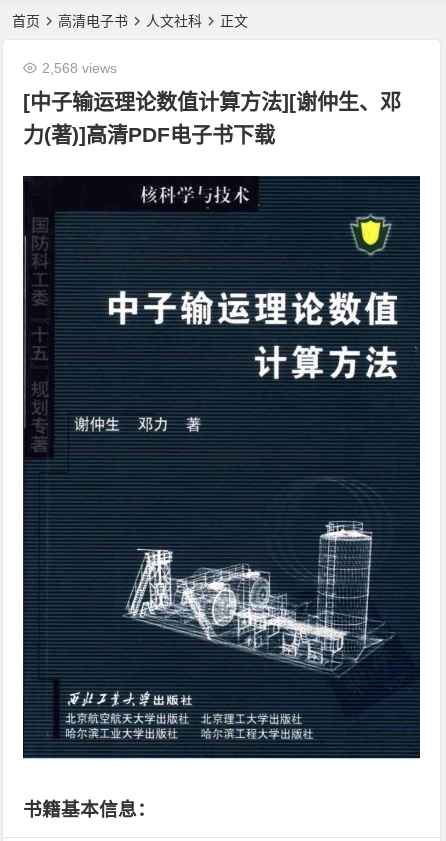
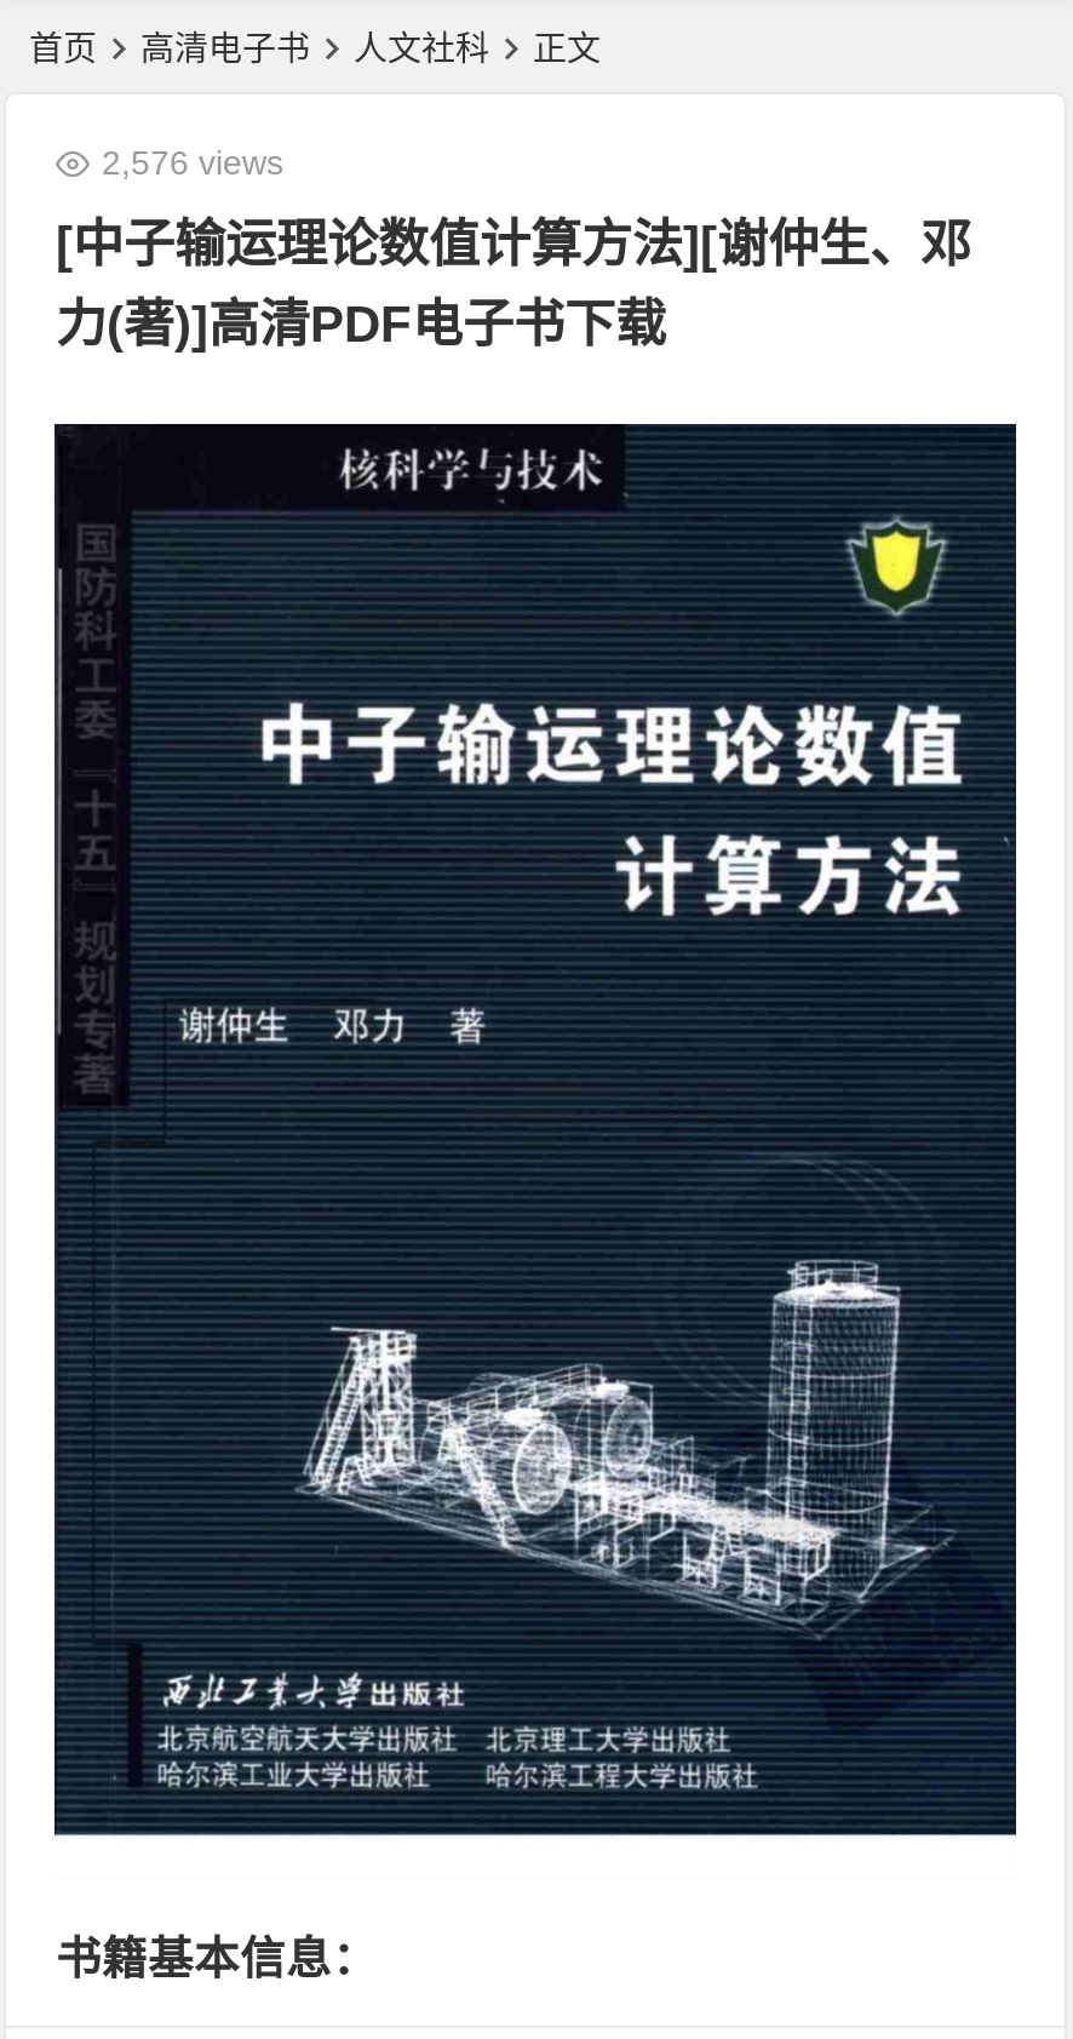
[42,60,117,76] 2,568 views -> [102,143,283,182] 2,576 views

